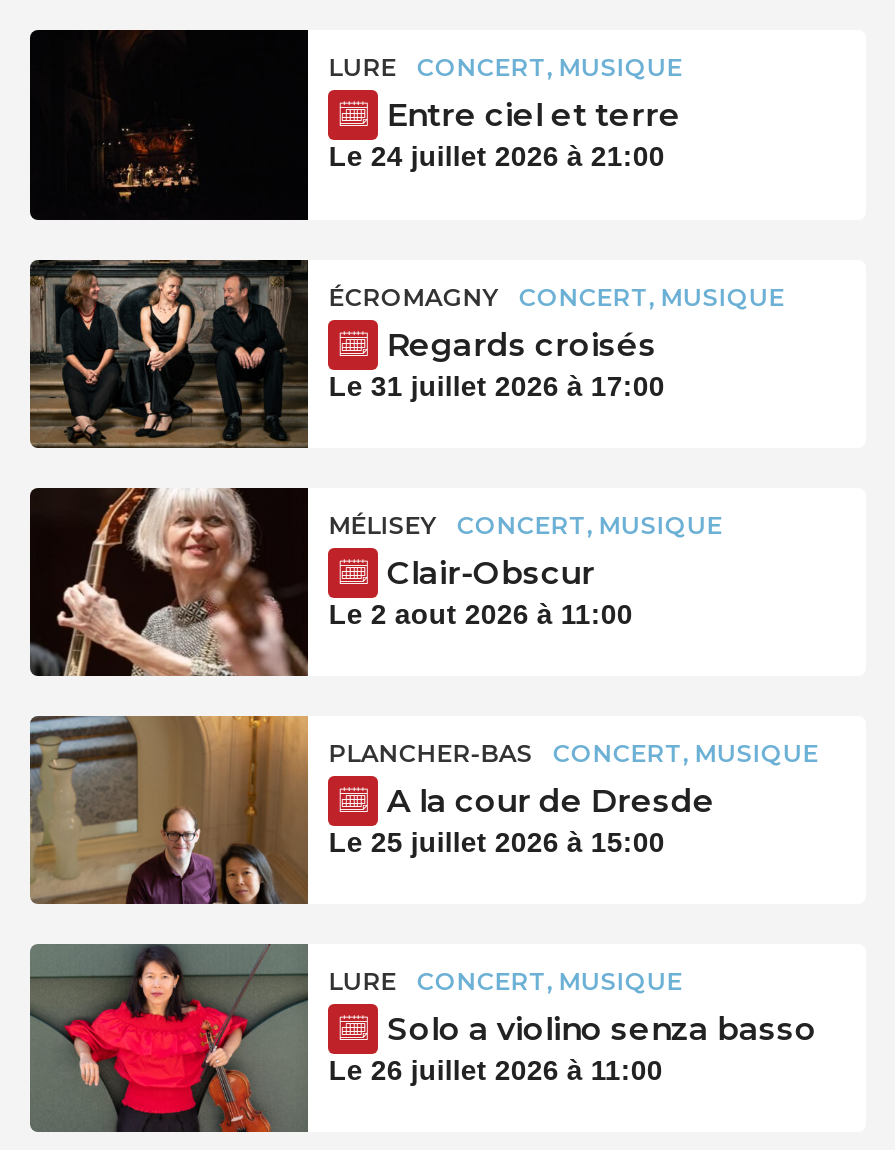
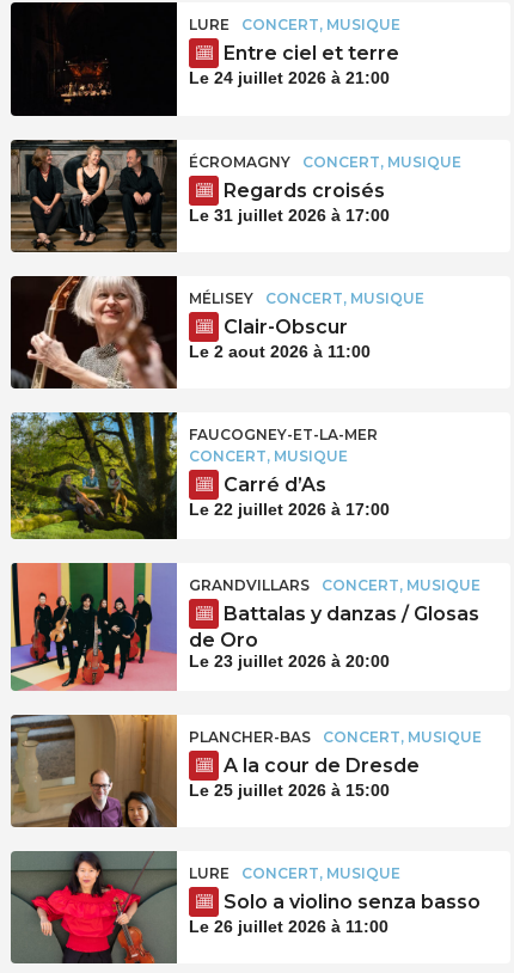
none -> [11,411,390,540] [image] | FAUCOGNEY-ET-LA-MER | CONCERT, MUSIQUE | Carré d’As | Le 22 juillet 2026 à 17:00
none -> [11,549,481,691] [image] | GRANDVILLARS | CONCERT, MUSIQUE | Battalas y danzas / Glosas | de Oro | Le 23 juillet 2026 à 20:00

